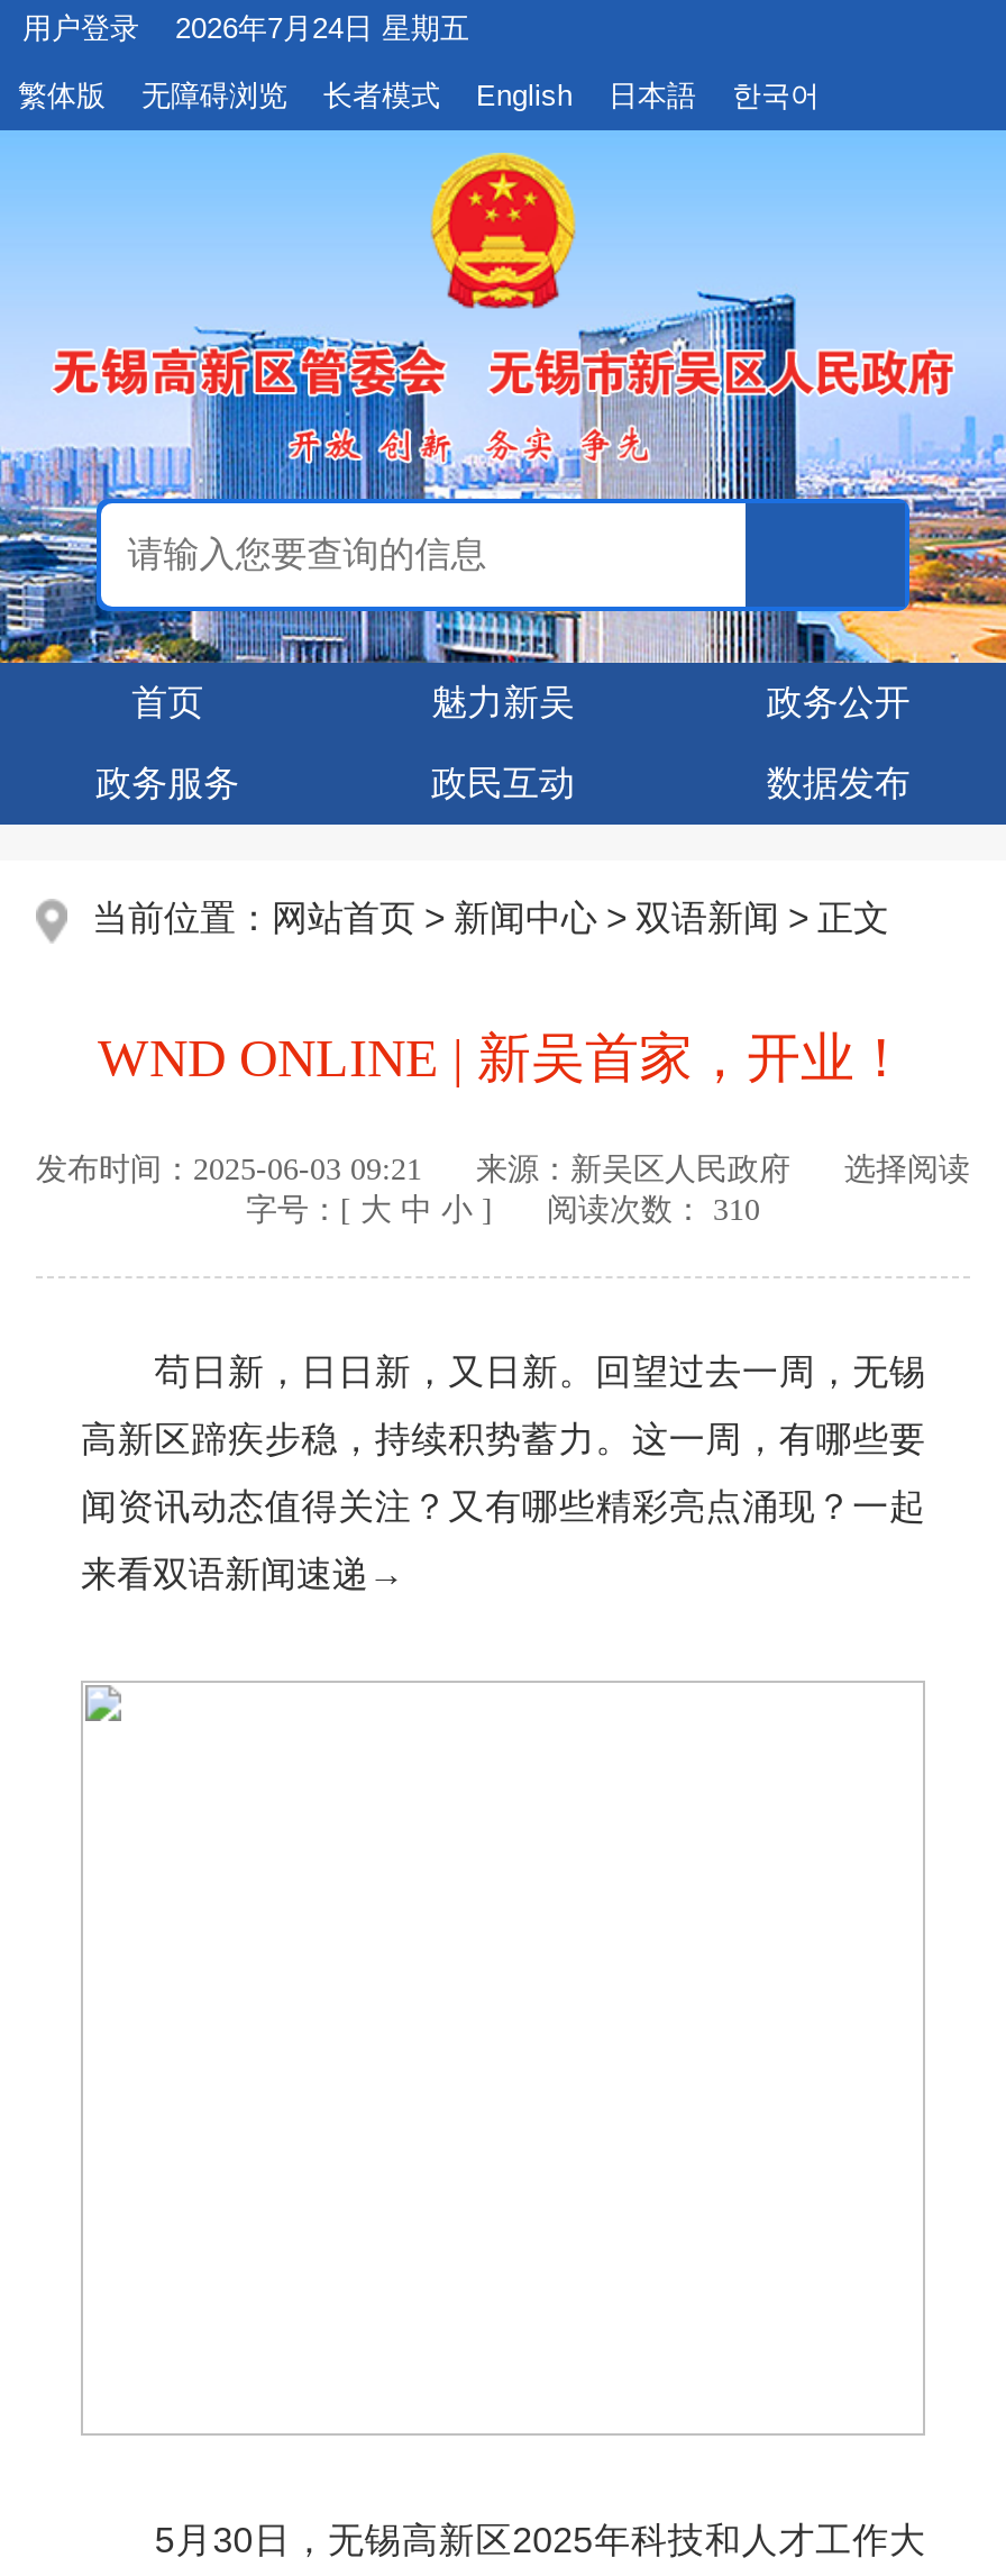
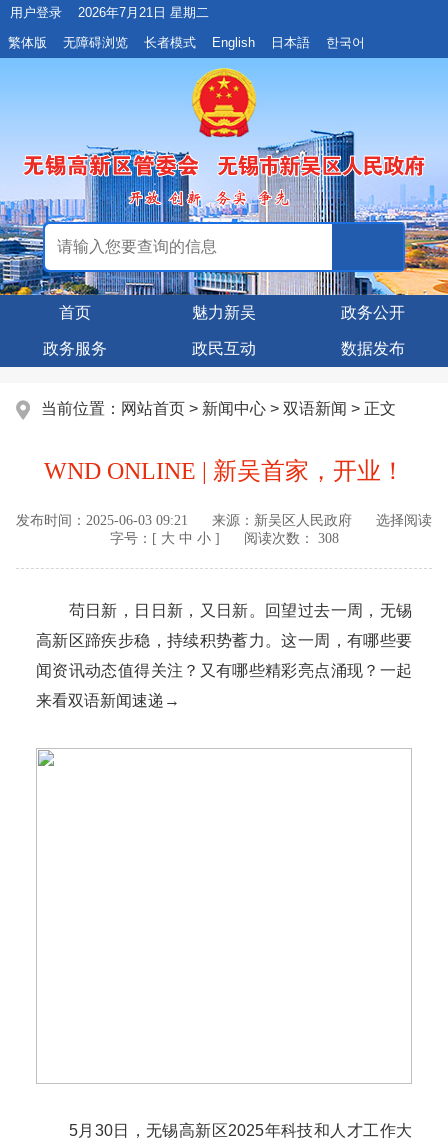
[175,11,469,45] 2026年7月24日 星期五 -> [78,5,209,20] 2026年7月21日 星期二
[246,1194,760,1228] 字号：[大 中 小] 阅读次数： 310 -> [109,531,338,546] 字号：[大 中 小] 阅读次数： 308

